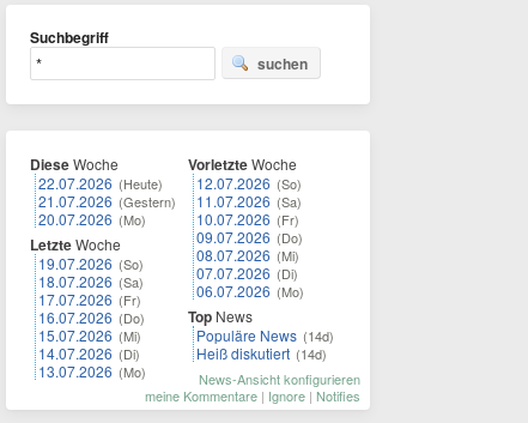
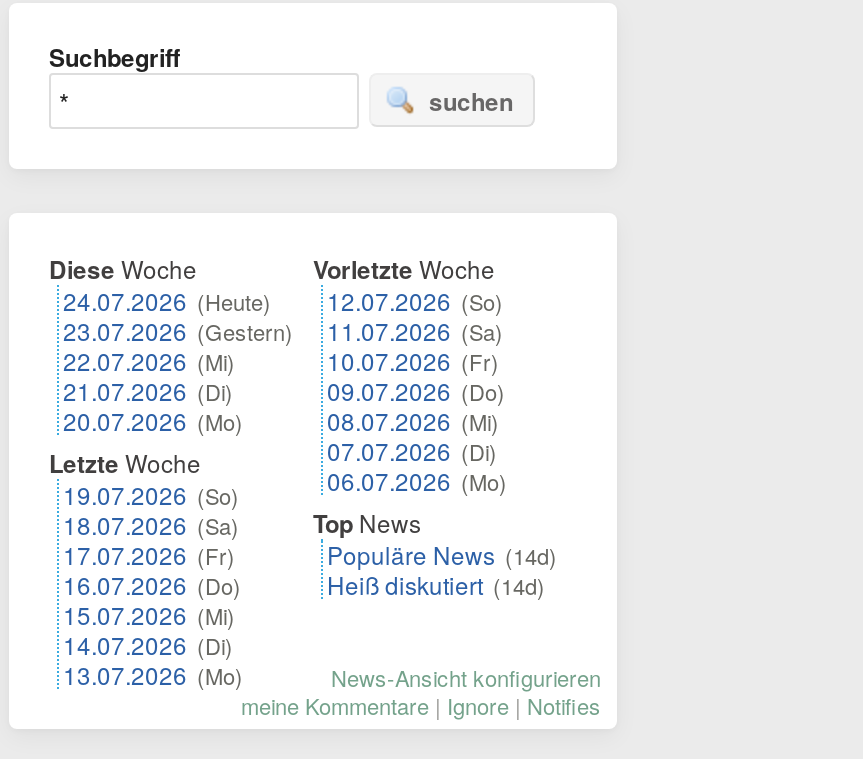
[38,173,176,211] 22.07.2026 (Heute) | 21.07.2026 (Gestern) -> [63,283,293,407] 24.07.2026 (Heute) | 23.07.2026 (Gestern) | 22.07.2026 (Mi) | 21.07.2026 (Di)

